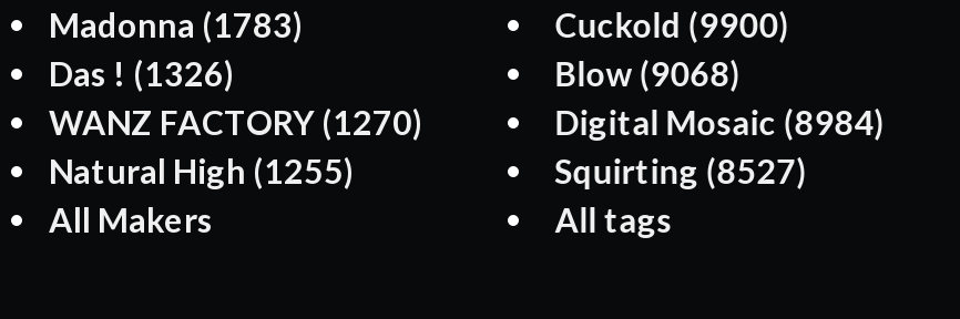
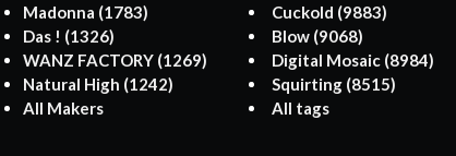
[555,4,790,44] Cuckold (9900) -> [272,2,388,22] Cuckold (9883)
[49,102,423,142] WANZ FACTORY (1270) -> [23,50,207,70] WANZ FACTORY (1269)
[49,151,355,191] Natural High (1255) -> [23,74,173,94] Natural High (1242)
[555,151,808,191] Squirting (8527) -> [272,74,396,94] Squirting (8515)

